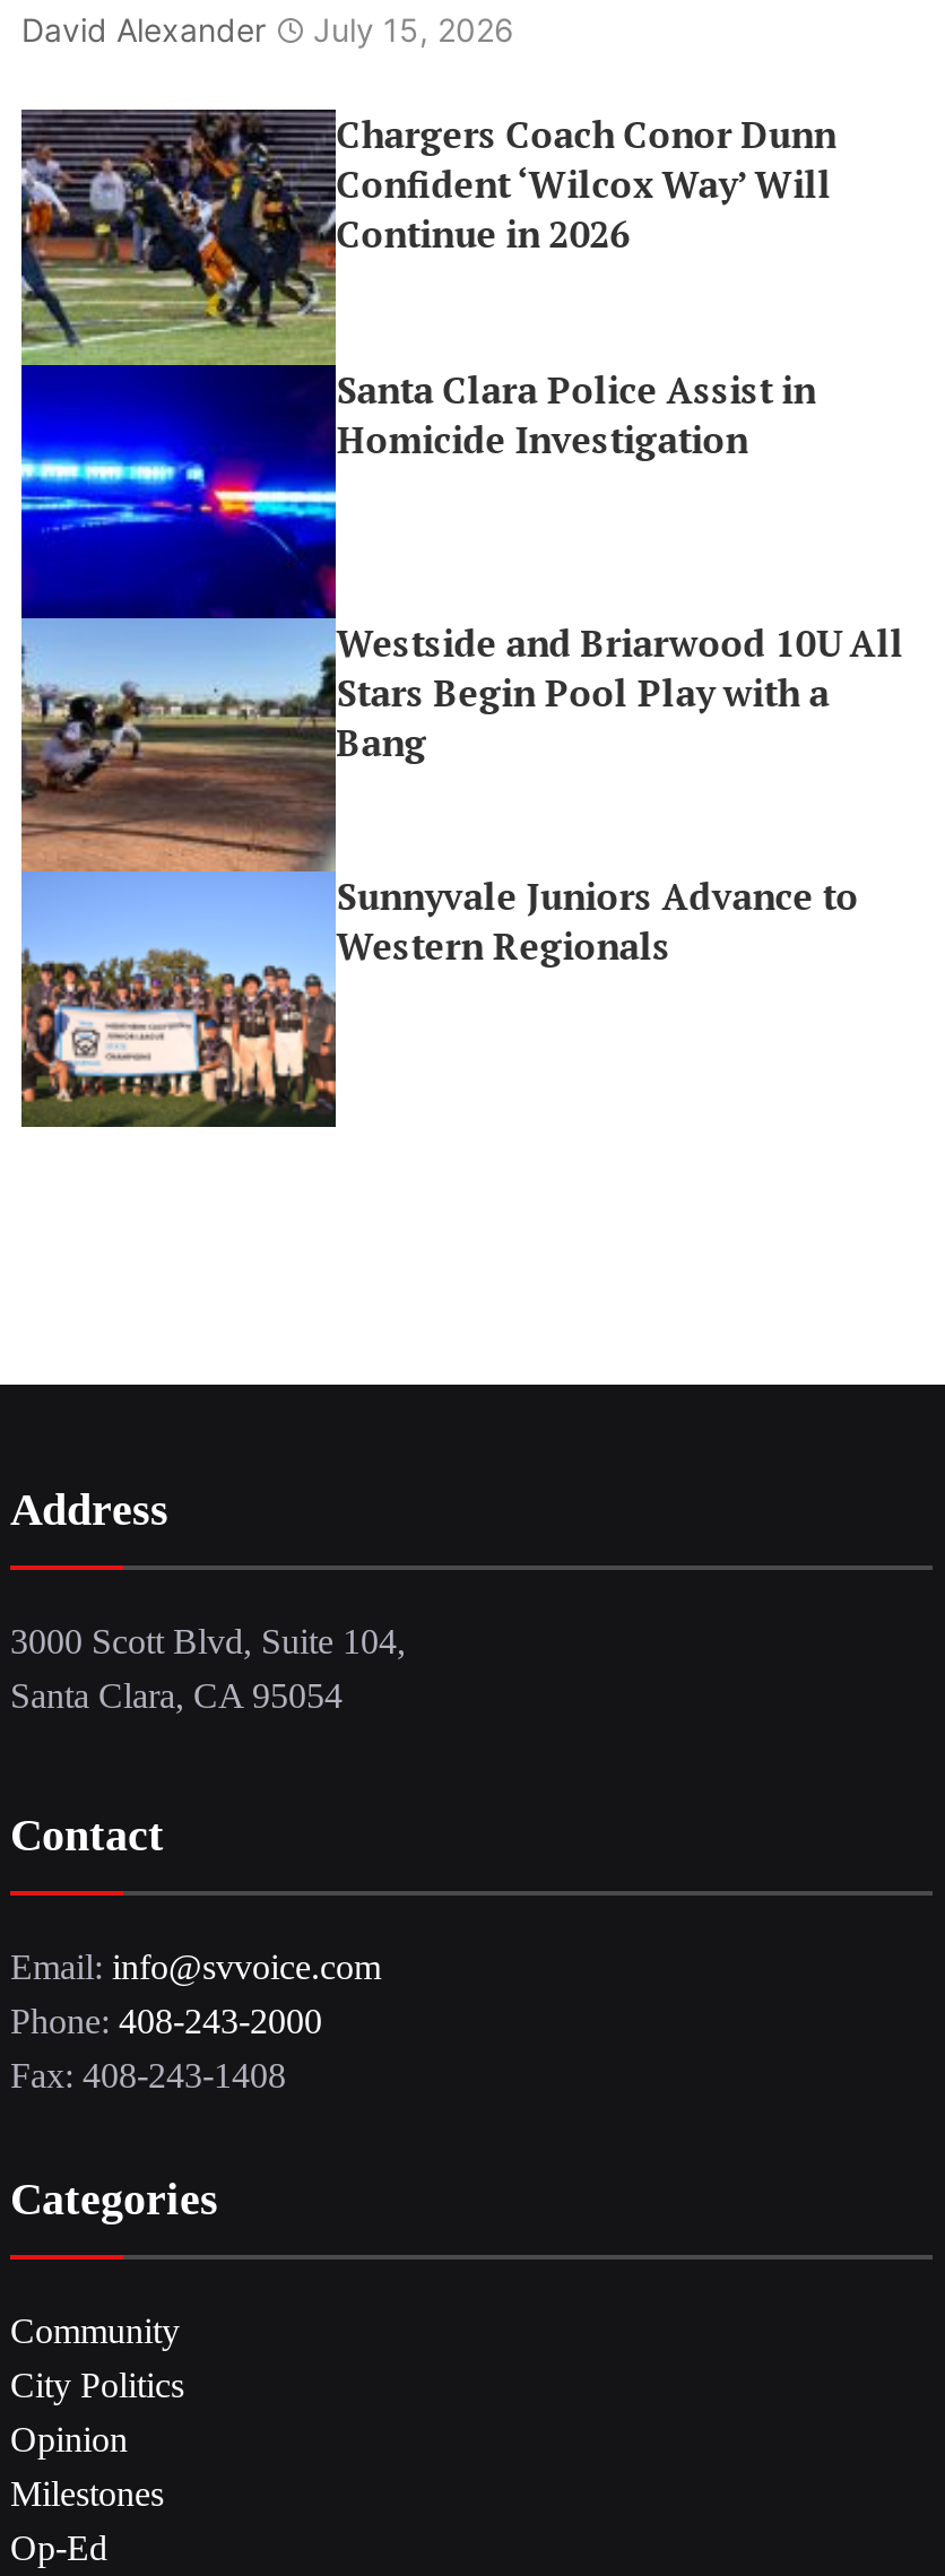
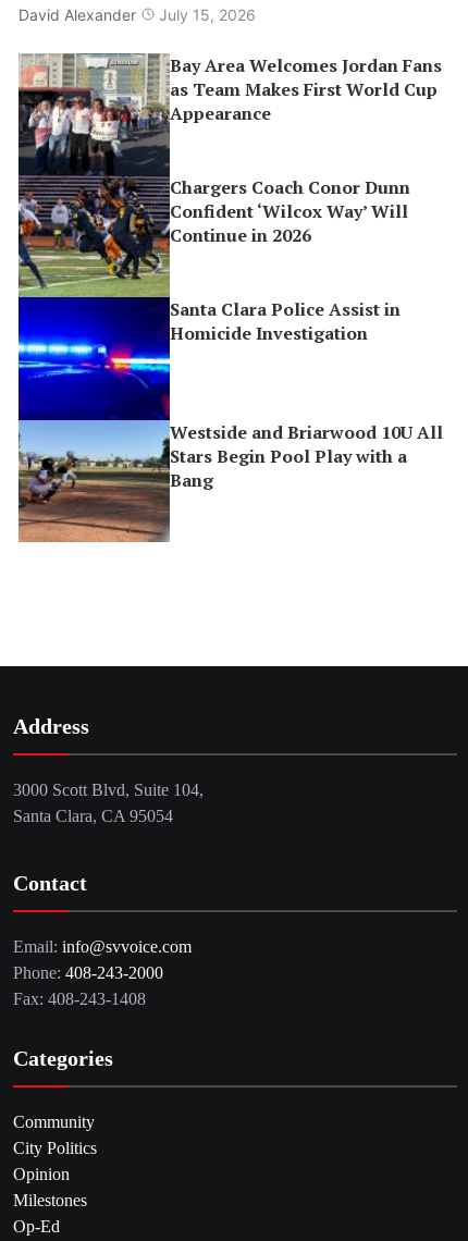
none -> [17,53,442,176] [image] | Bay Area Welcomes Jordan Fans | as Team Makes First World Cup | Appearance
moved [17,106,904,888] -> [16,173,443,550]: [image] | Chargers Coach Conor Dunn | Confident ‘Wilcox Way’ Will | ... | Stars Begin Pool Play with a | Bang
[19,872,859,1128] [image] | Sunnyvale Juniors Advance to | Western Regionals -> none

